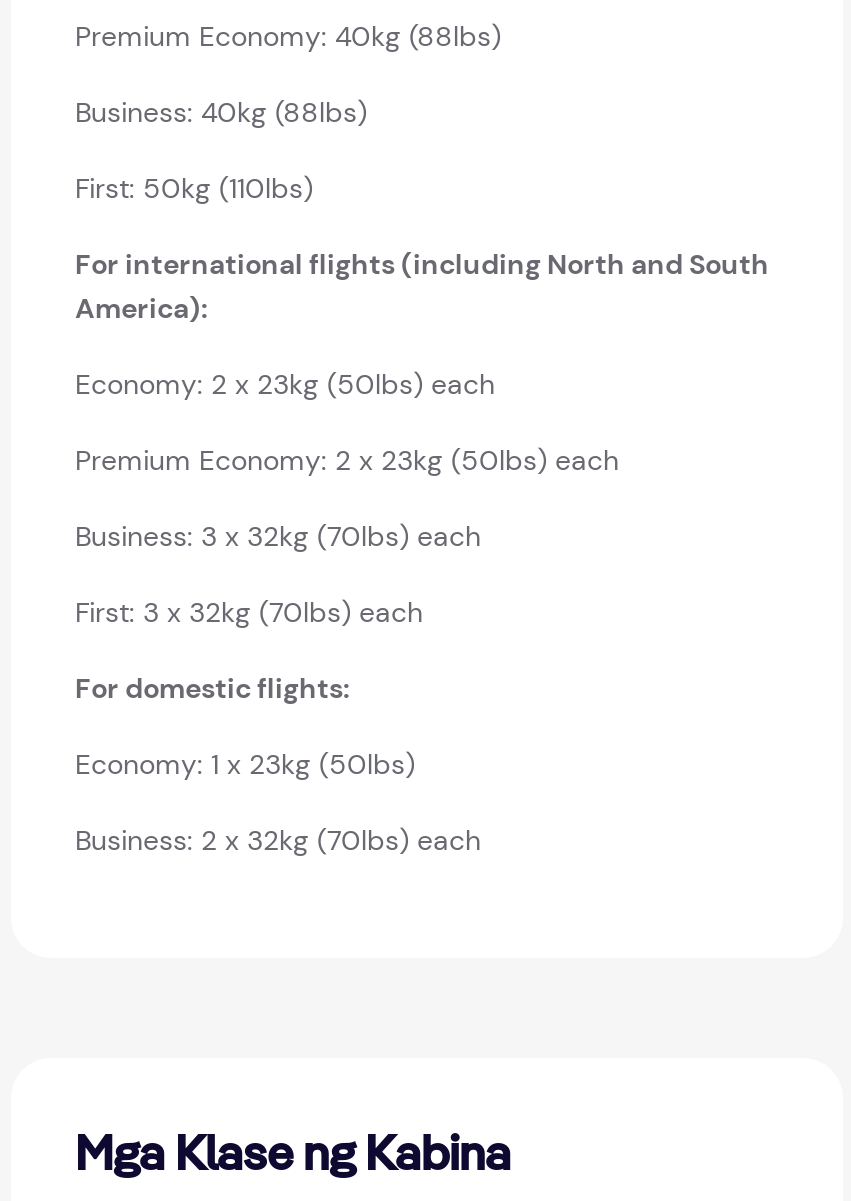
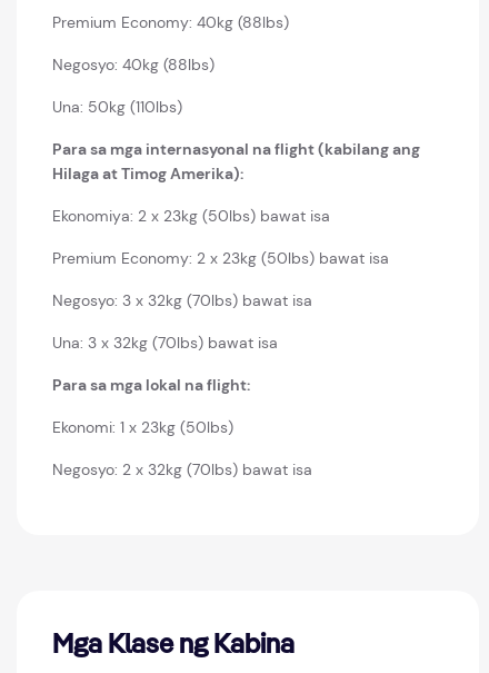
[75,94,367,130] Business: 40kg (88lbs) -> [52,55,214,75] Negosyo: 40kg (88lbs)
[75,170,313,206] First: 50kg (110lbs) -> [52,97,182,117] Una: 50kg (110lbs)
[75,246,769,326] For international flights (including North and South | America): -> [52,139,420,184] Para sa mga internasyonal na flight (kabilang ang | Hilaga at Timog Amerika):
[75,366,495,402] Economy: 2 x 23kg (50lbs) each -> [52,206,330,226] Ekonomiya: 2 x 23kg (50lbs) bawat isa
[75,442,619,478] Premium Economy: 2 x 23kg (50lbs) each -> [52,248,389,268] Premium Economy: 2 x 23kg (50lbs) bawat isa
[75,518,481,554] Business: 3 x 32kg (70lbs) each -> [52,290,312,310] Negosyo: 3 x 32kg (70lbs) bawat isa
[75,594,423,630] First: 3 x 32kg (70lbs) each -> [52,333,278,353] Una: 3 x 32kg (70lbs) bawat isa
[75,670,349,706] For domestic flights: -> [52,375,250,395] Para sa mga lokal na flight:
[75,746,415,782] Economy: 1 x 23kg (50lbs) -> [52,417,233,437] Ekonomi: 1 x 23kg (50lbs)
[75,822,481,858] Business: 2 x 32kg (70lbs) each -> [52,459,312,479] Negosyo: 2 x 32kg (70lbs) bawat isa

